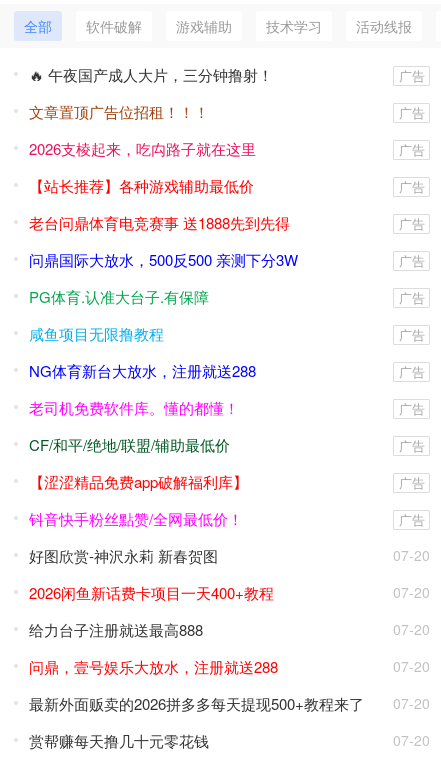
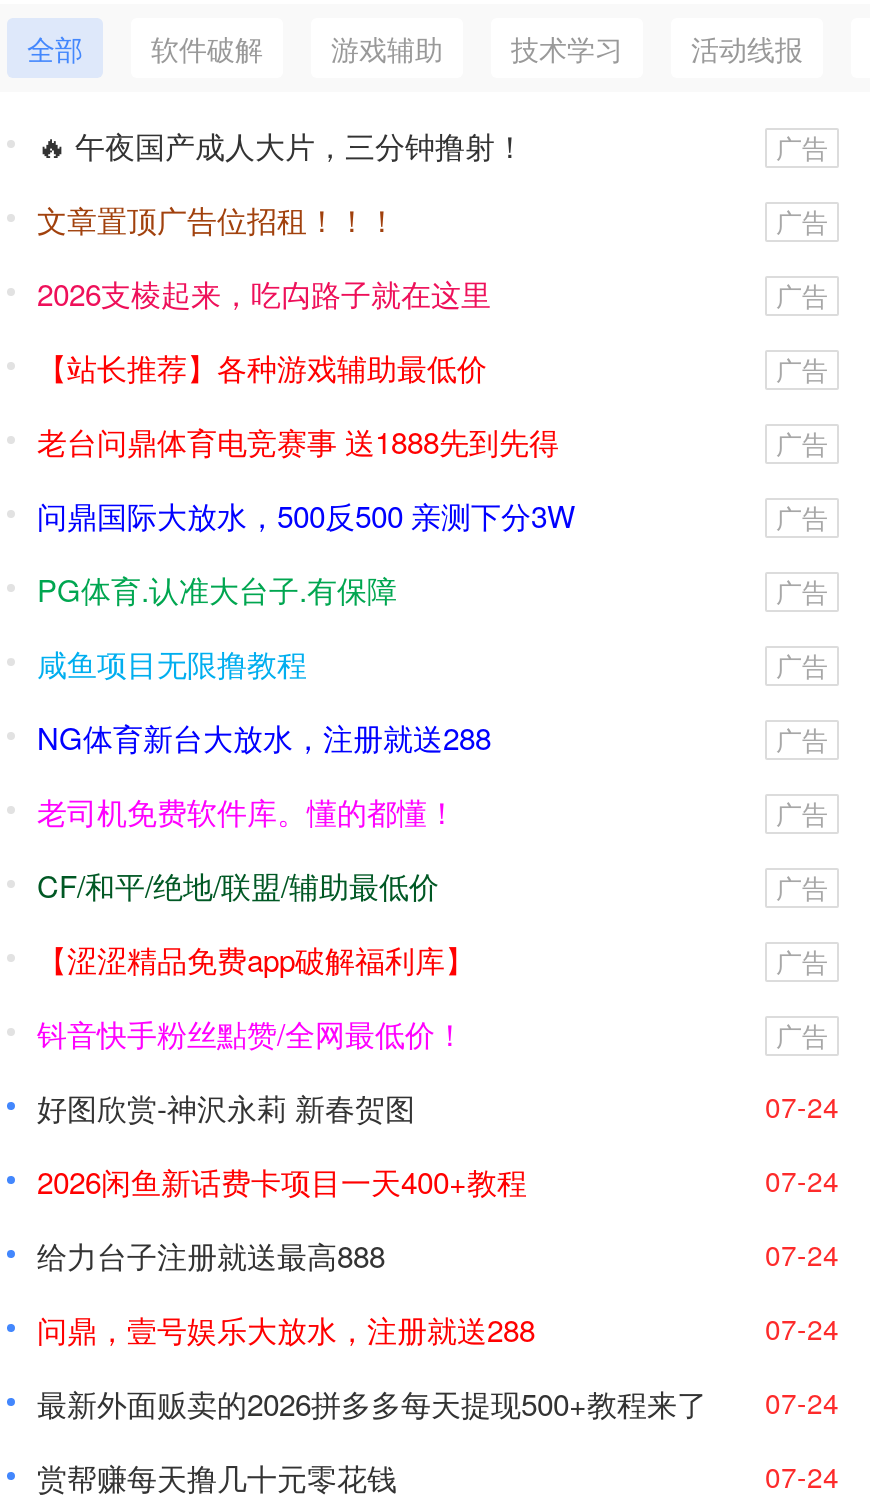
[393,545,430,565] 07-20 -> [765,1086,839,1126] 07-24
[393,582,430,602] 07-20 -> [765,1160,839,1200] 07-24
[393,619,430,639] 07-20 -> [765,1234,839,1274] 07-24
[393,656,430,676] 07-20 -> [765,1308,839,1348] 07-24
[29,693,430,714] 最新外面贩卖的2026拼多多每天提现500+教程来了 07-20 -> [37,1382,839,1424] 最新外面贩卖的2026拼多多每天提现500+教程来了 07-24
[393,730,430,750] 07-20 -> [765,1456,839,1496] 07-24

